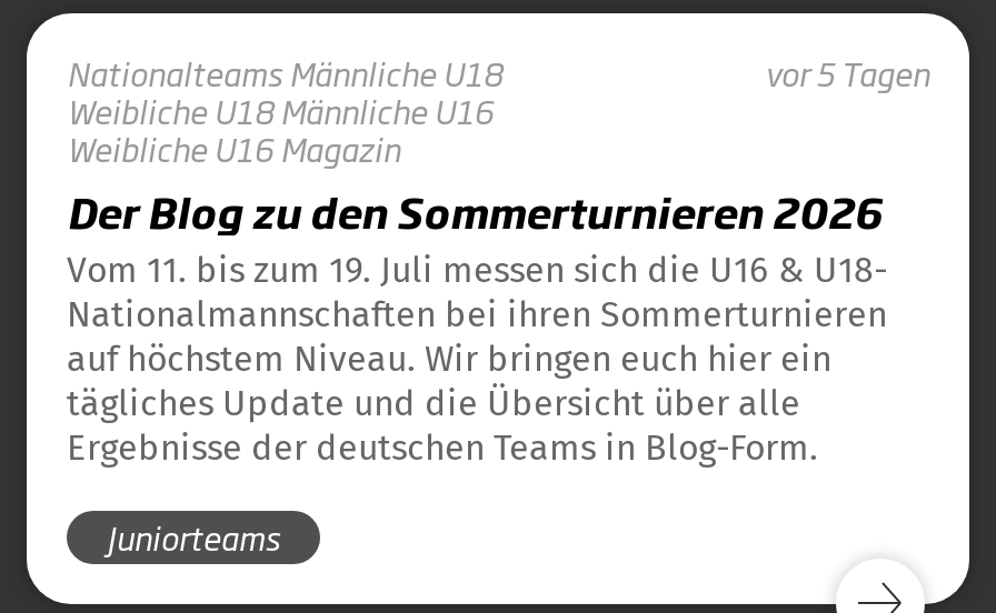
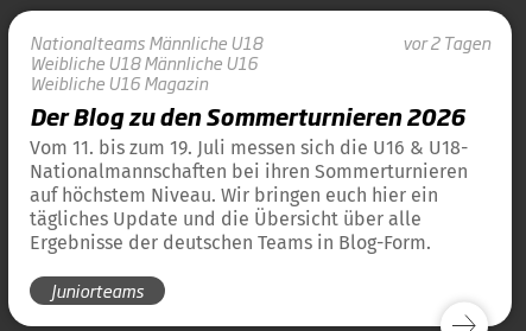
[765,49,929,96] vor 5 Tagen -> [403,30,490,55] vor 2 Tagen

